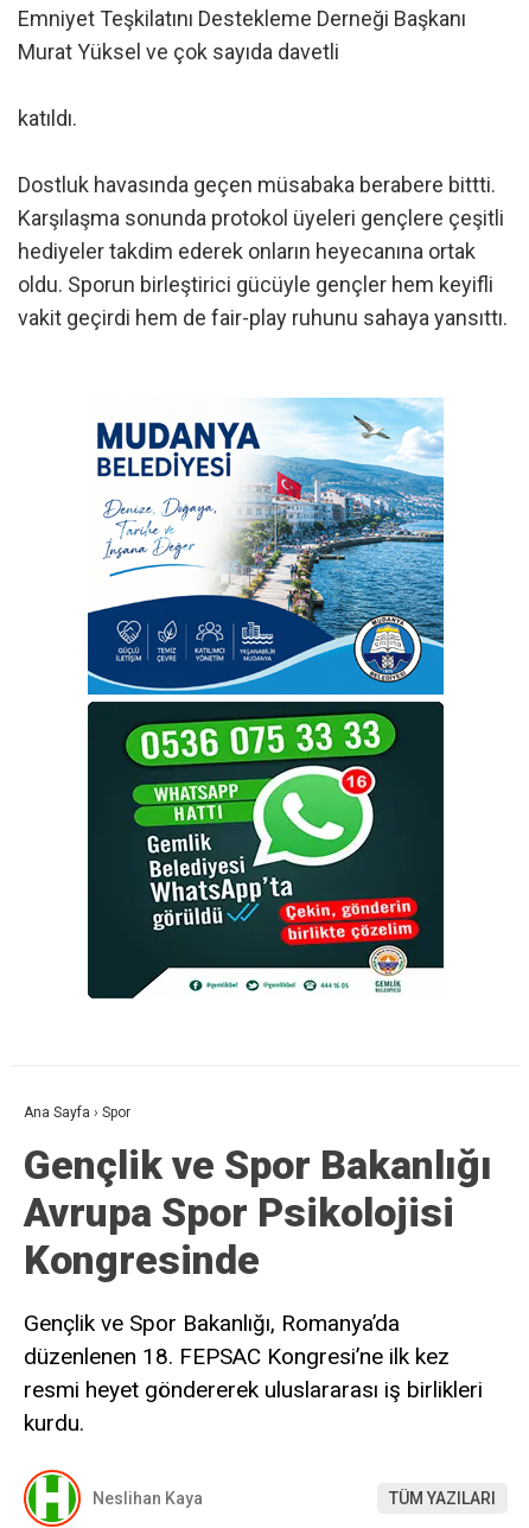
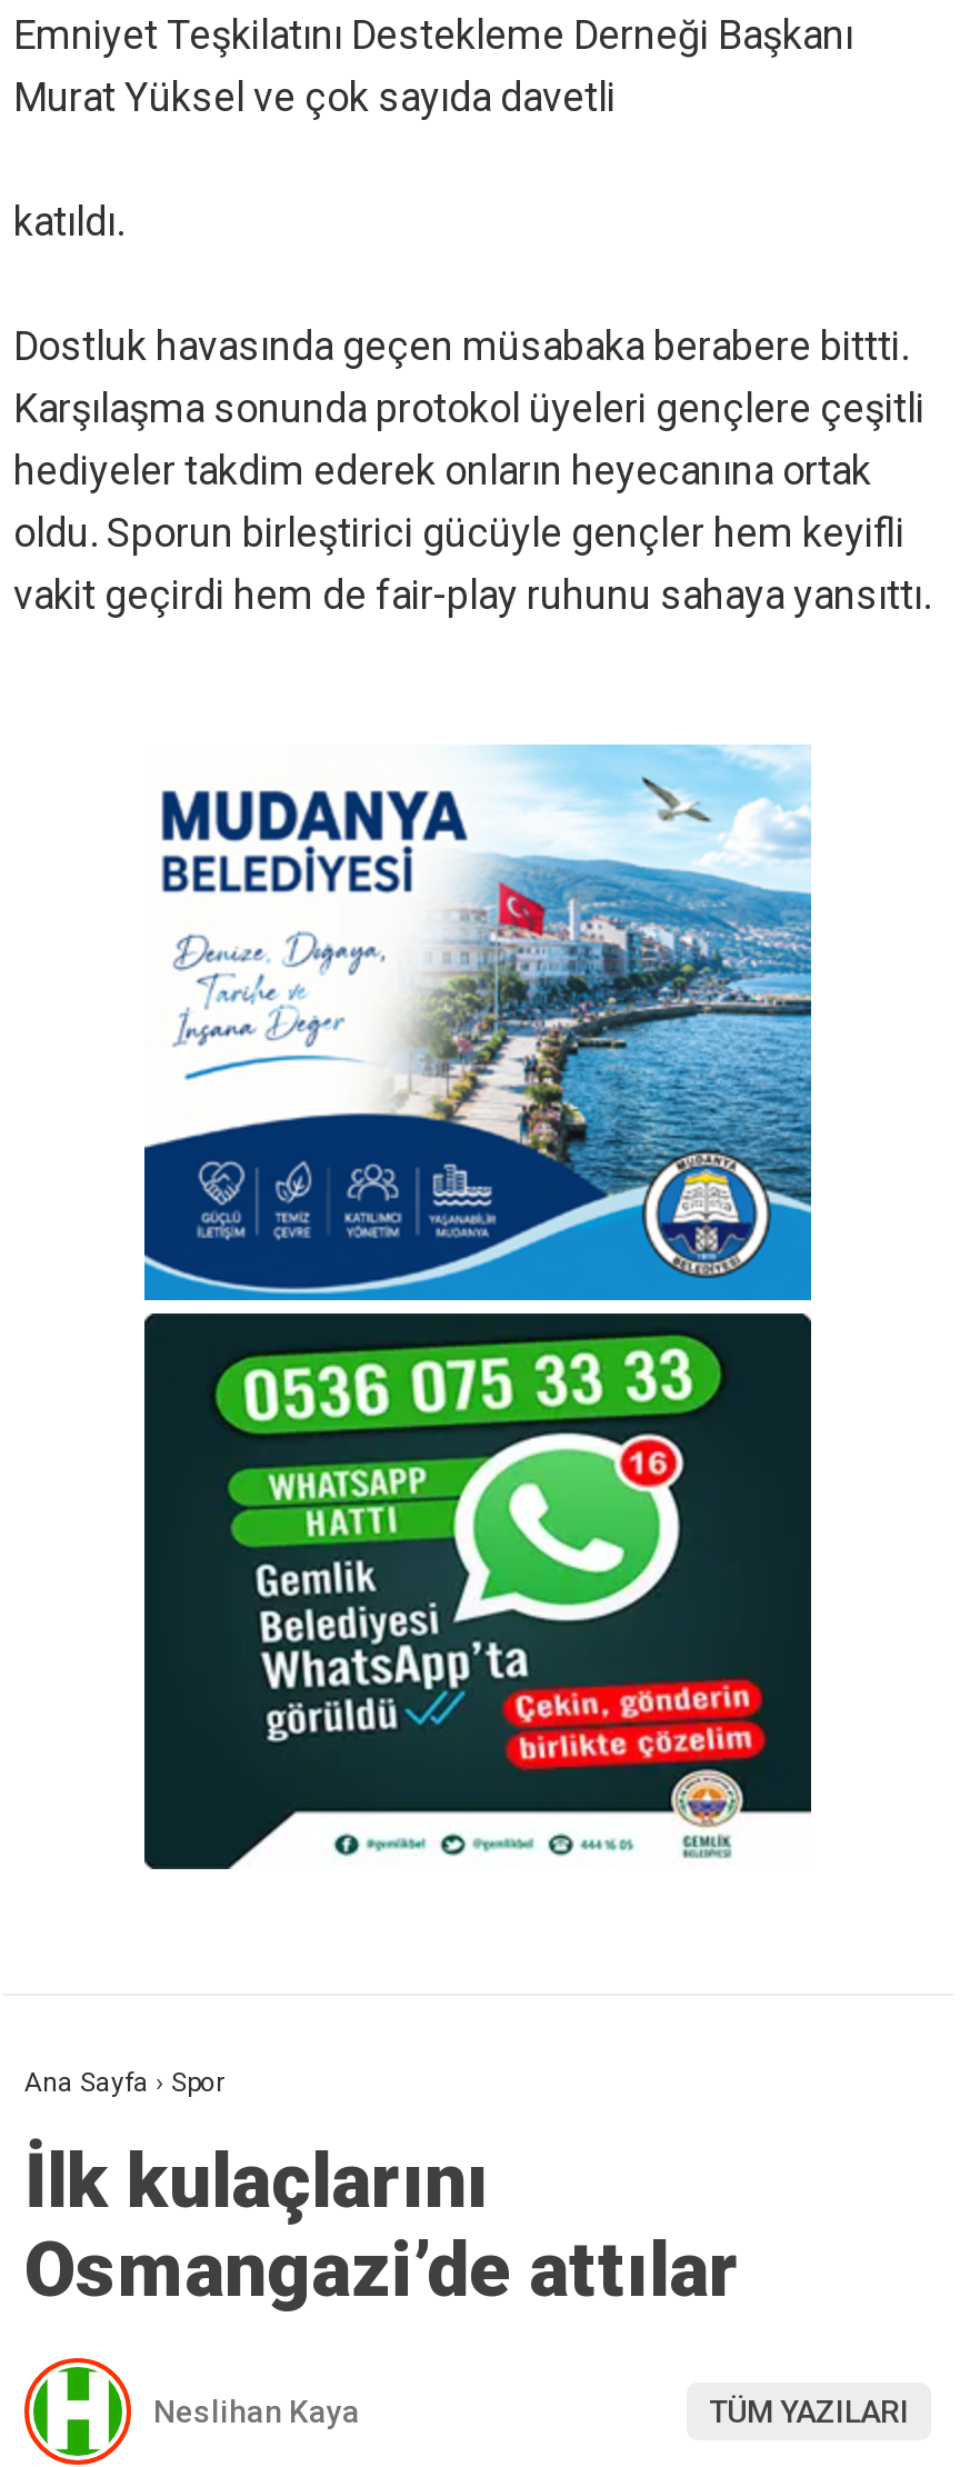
[24,1142,492,1437] Gençlik ve Spor Bakanlığı | Avrupa Spor Psikolojisi | Kongresinde | Gençlik ve Spor Bakanlığı, Romanya’da | düzenlenen 18. FEPSAC Kongresi’ne ilk kez | resmi heyet göndererek uluslararası iş birlikleri | kurdu. -> [24,2137,740,2315] İlk kulaçlarını | Osmangazi’de attılar

